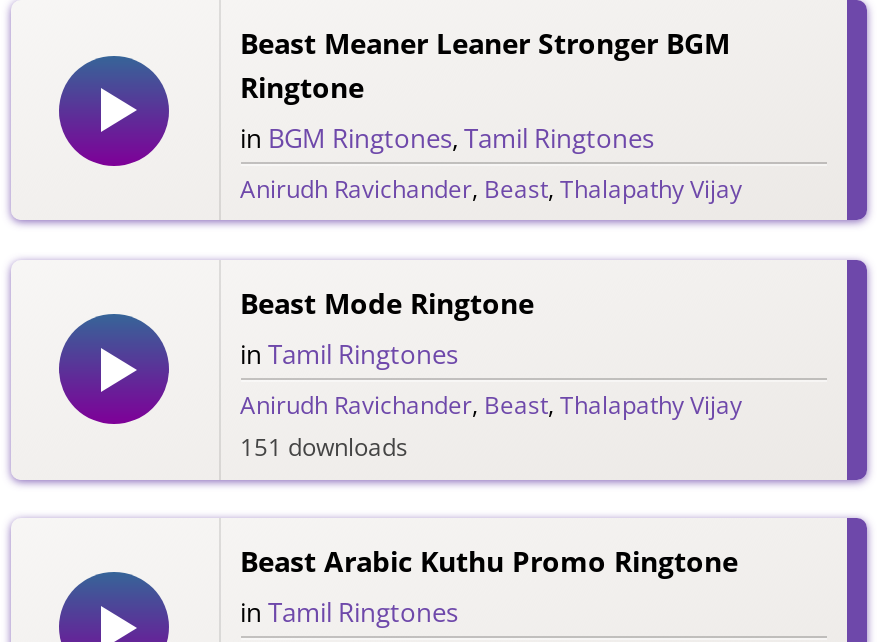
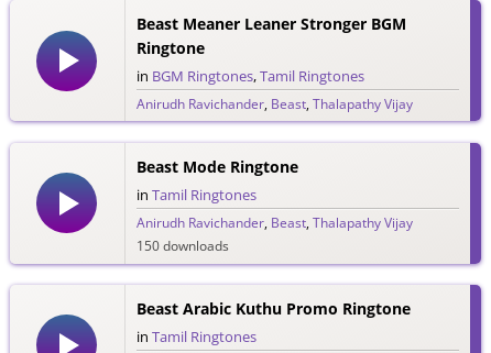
[240,429,408,463] 151 downloads -> [136,236,228,255] 150 downloads

